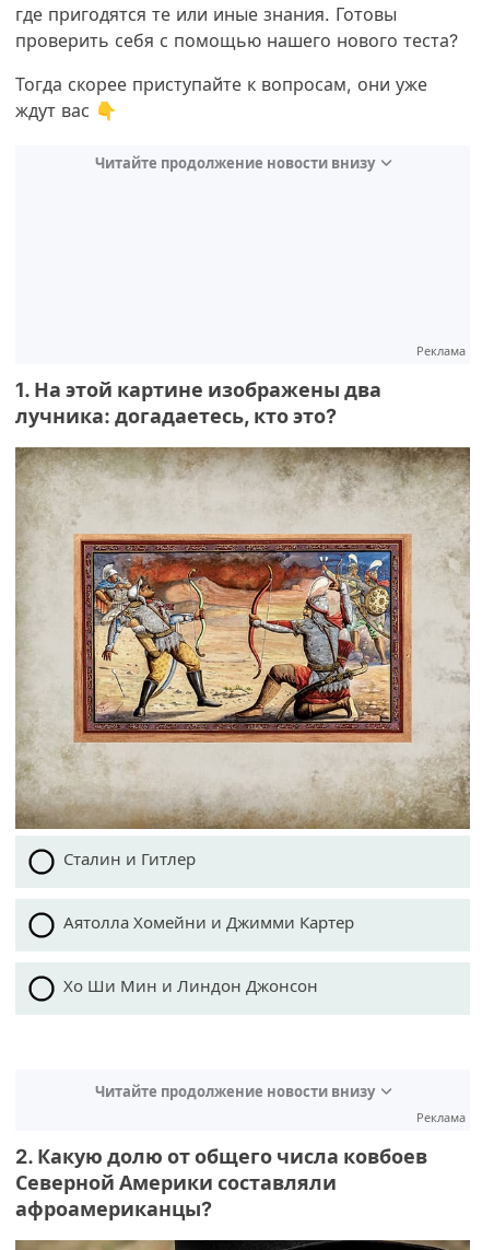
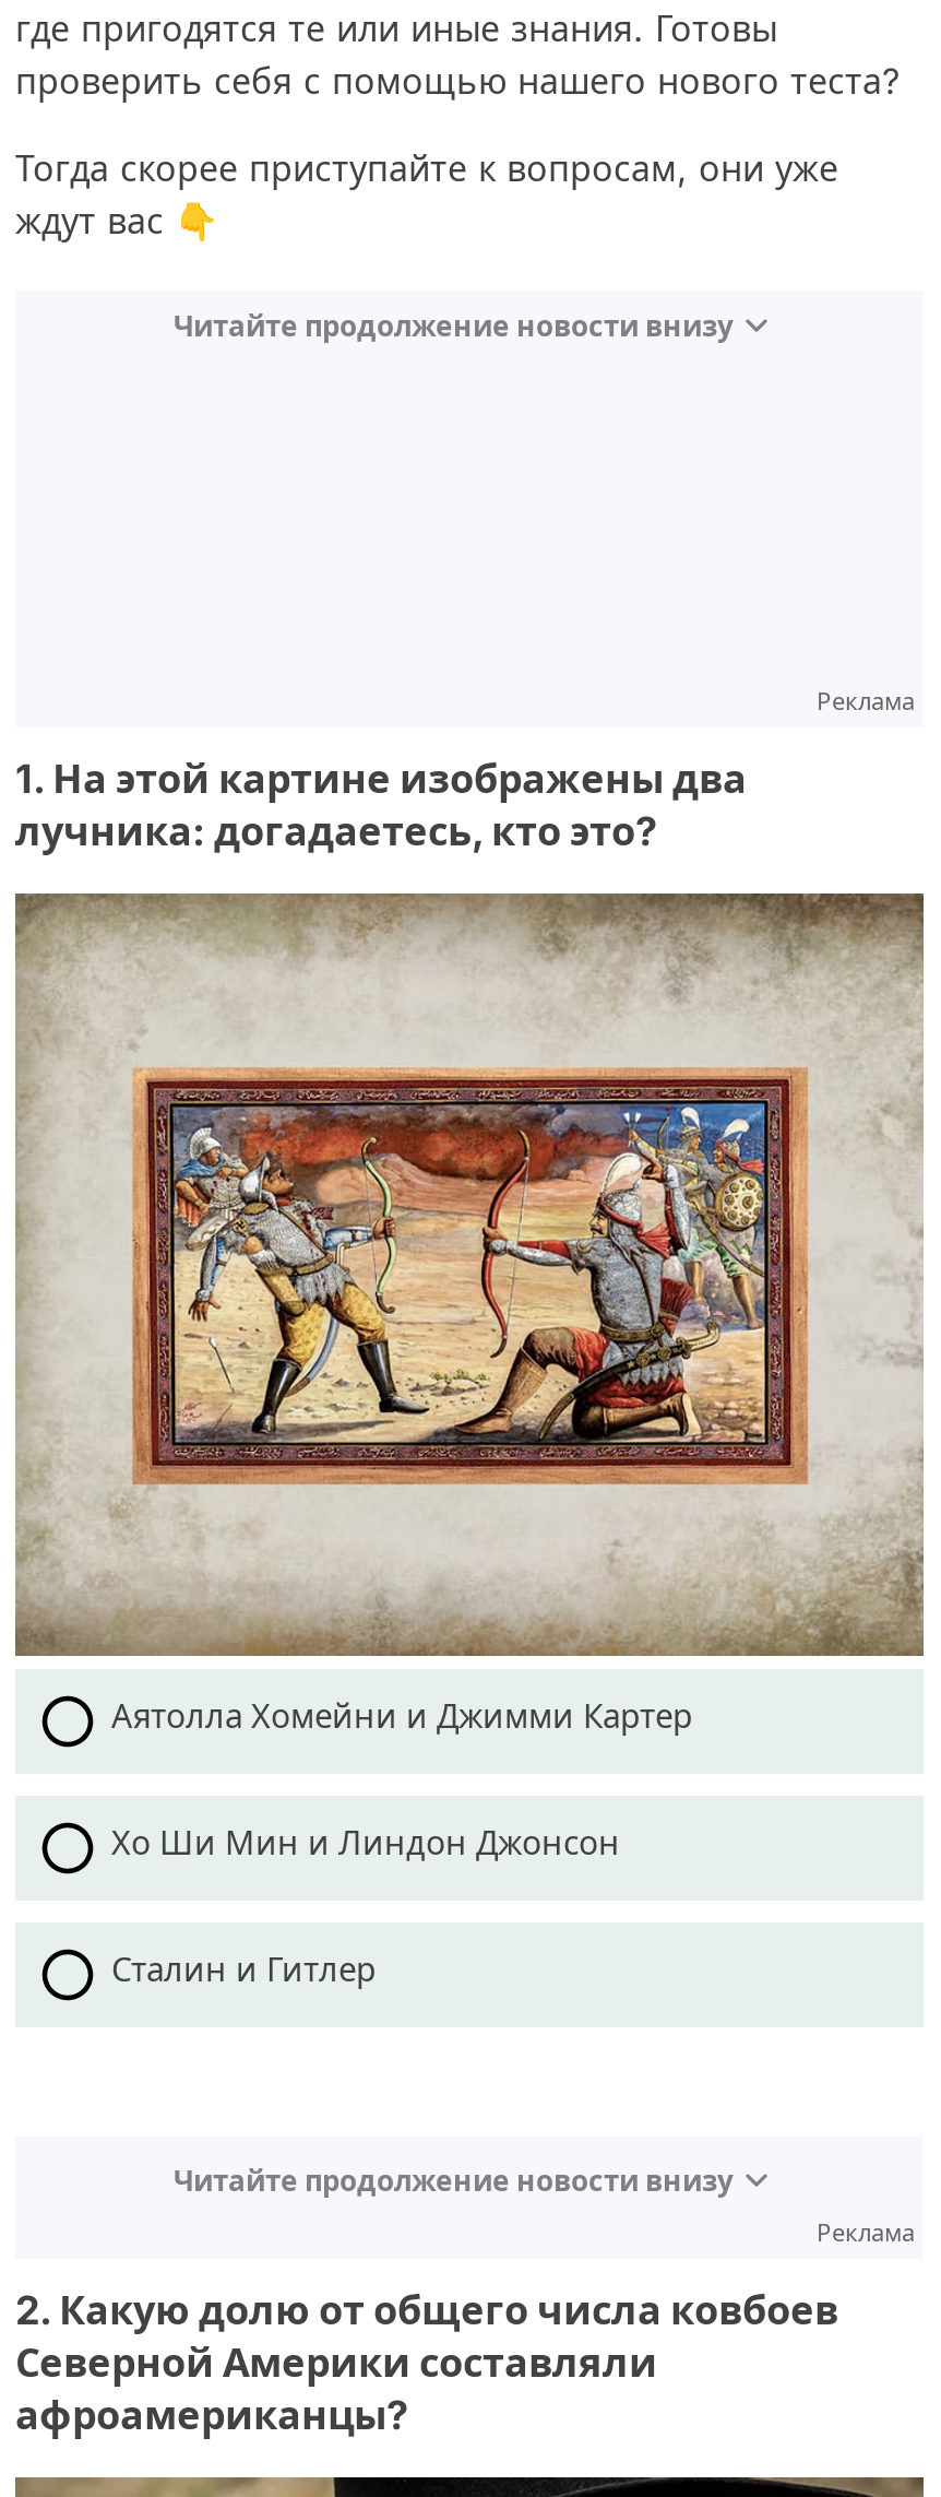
moved [63,849,196,870] -> [111,1949,376,1991]: Сталин и Гитлер
moved [63,912,354,997] -> [111,1696,692,1864]: Аятолла Хомейни и Джимми Картер | Хо Ши Мин и Линдон Джонсон

